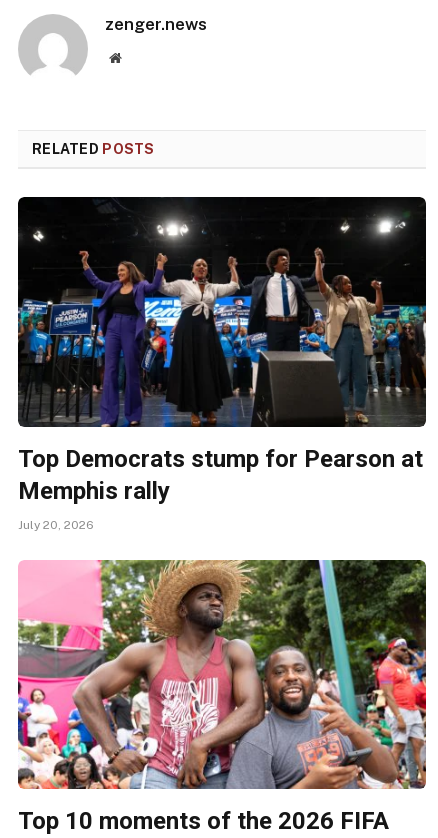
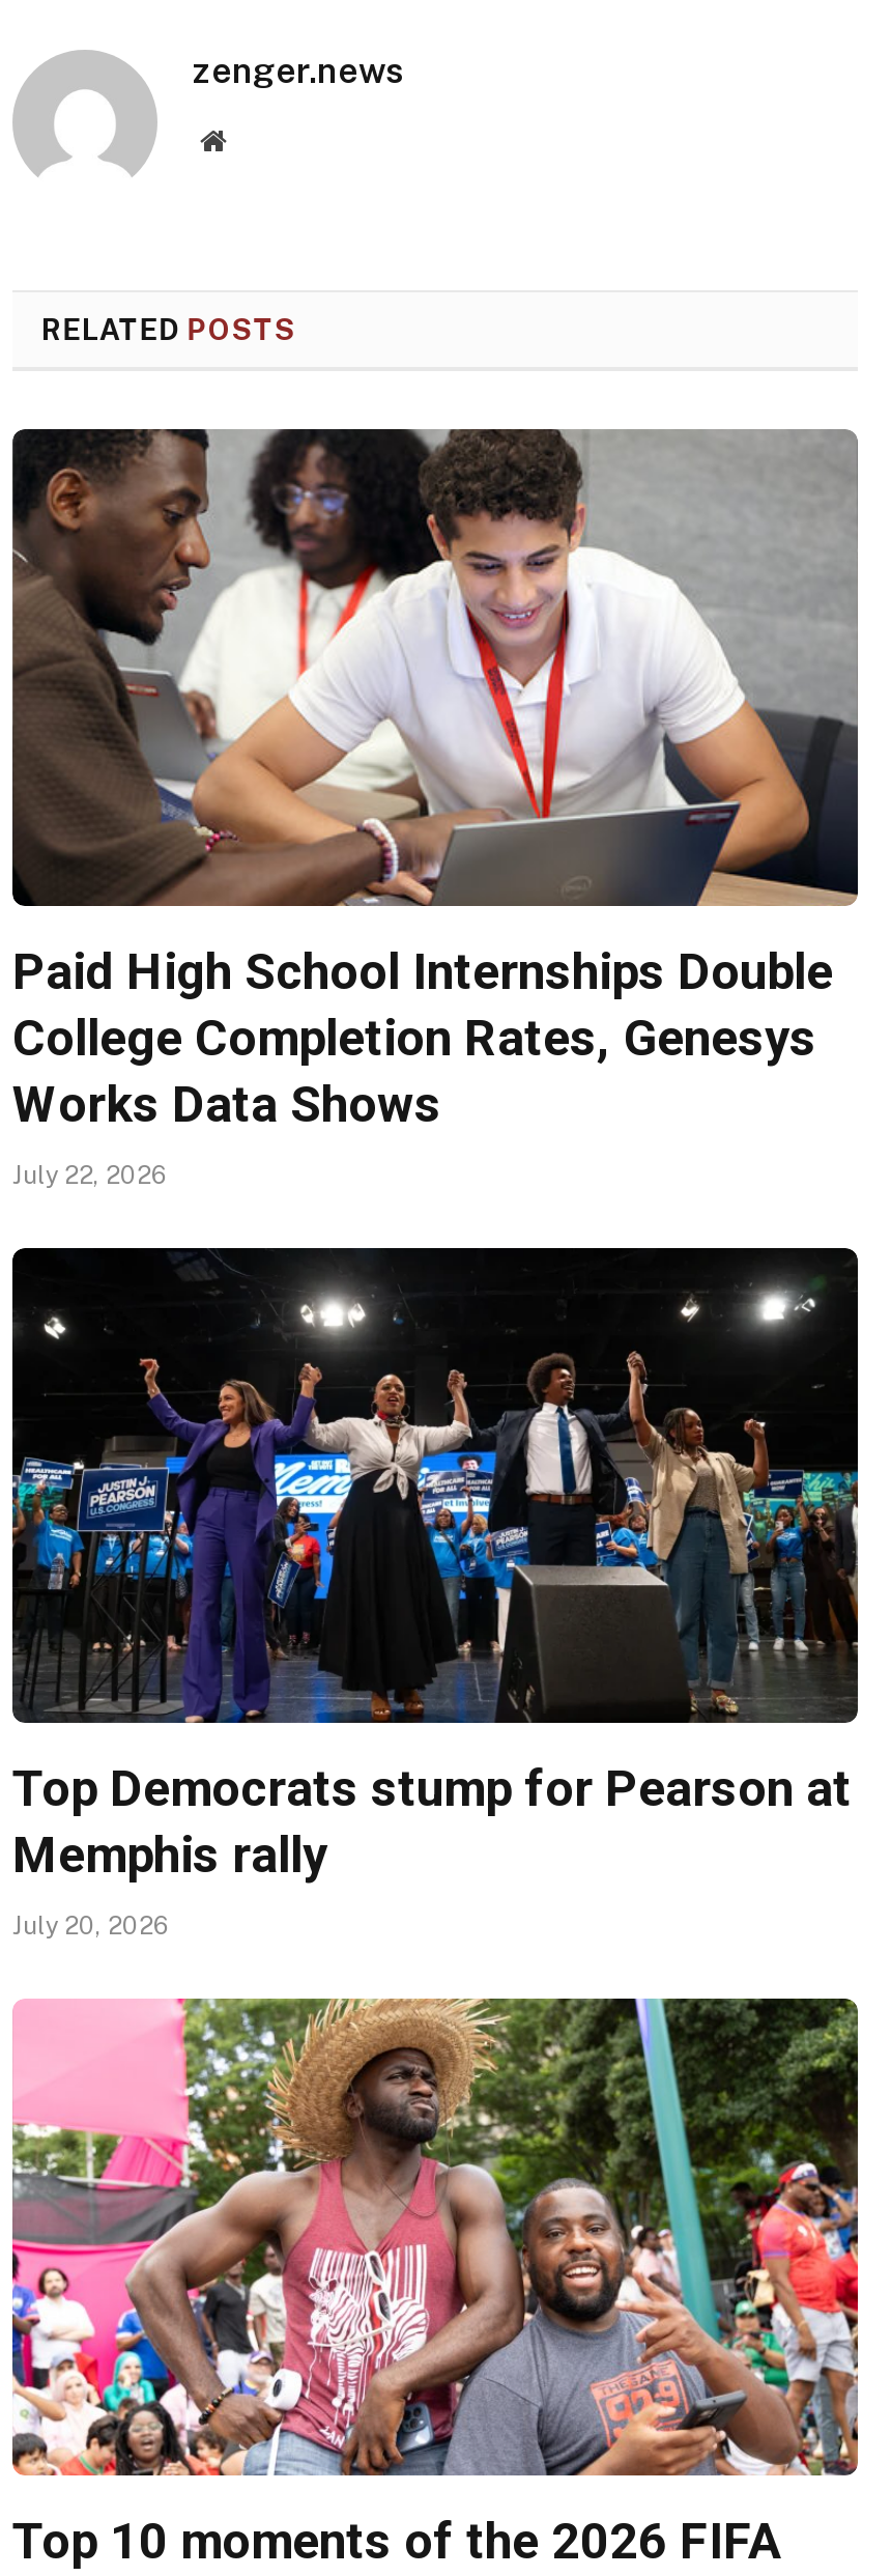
none -> [10,429,858,1190] [image] | Paid High School Internships Double | College Completion Rates, Genesys | Works Data Shows | July 22, 2026

